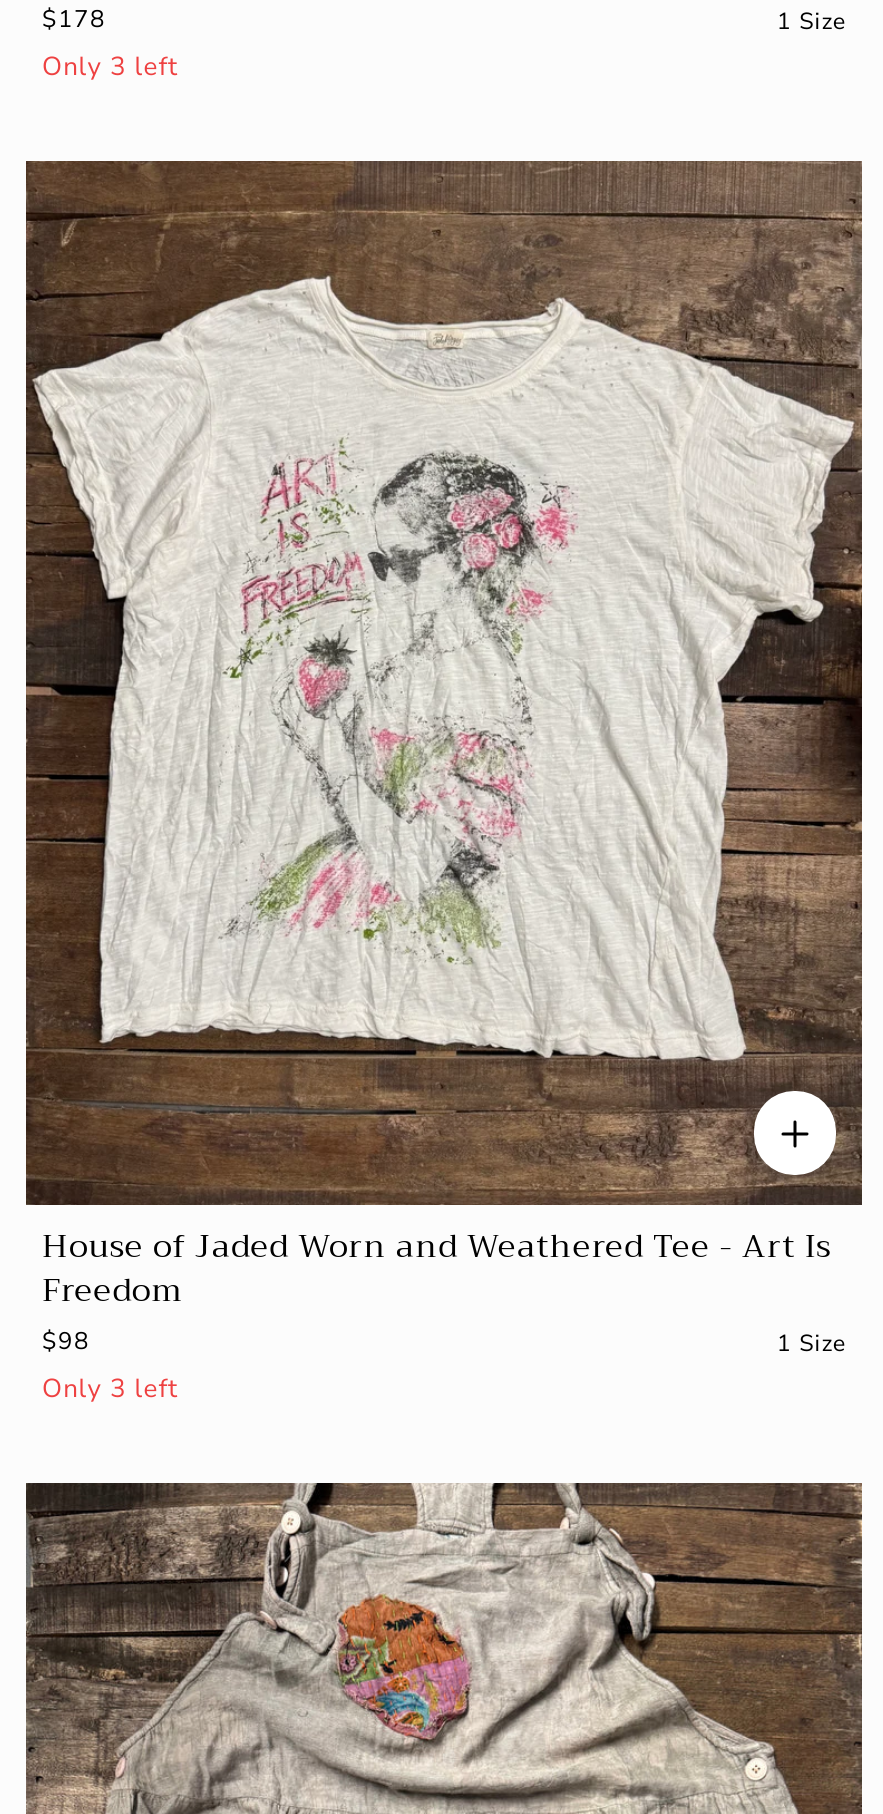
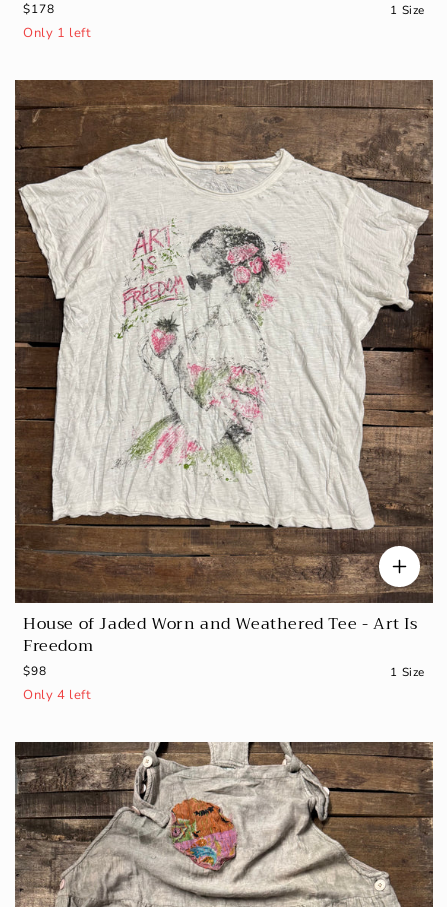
[42,49,179,85] Only 3 left -> [23,24,92,42] Only 1 left
[42,1372,179,1408] Only 3 left -> [23,686,92,704] Only 4 left

